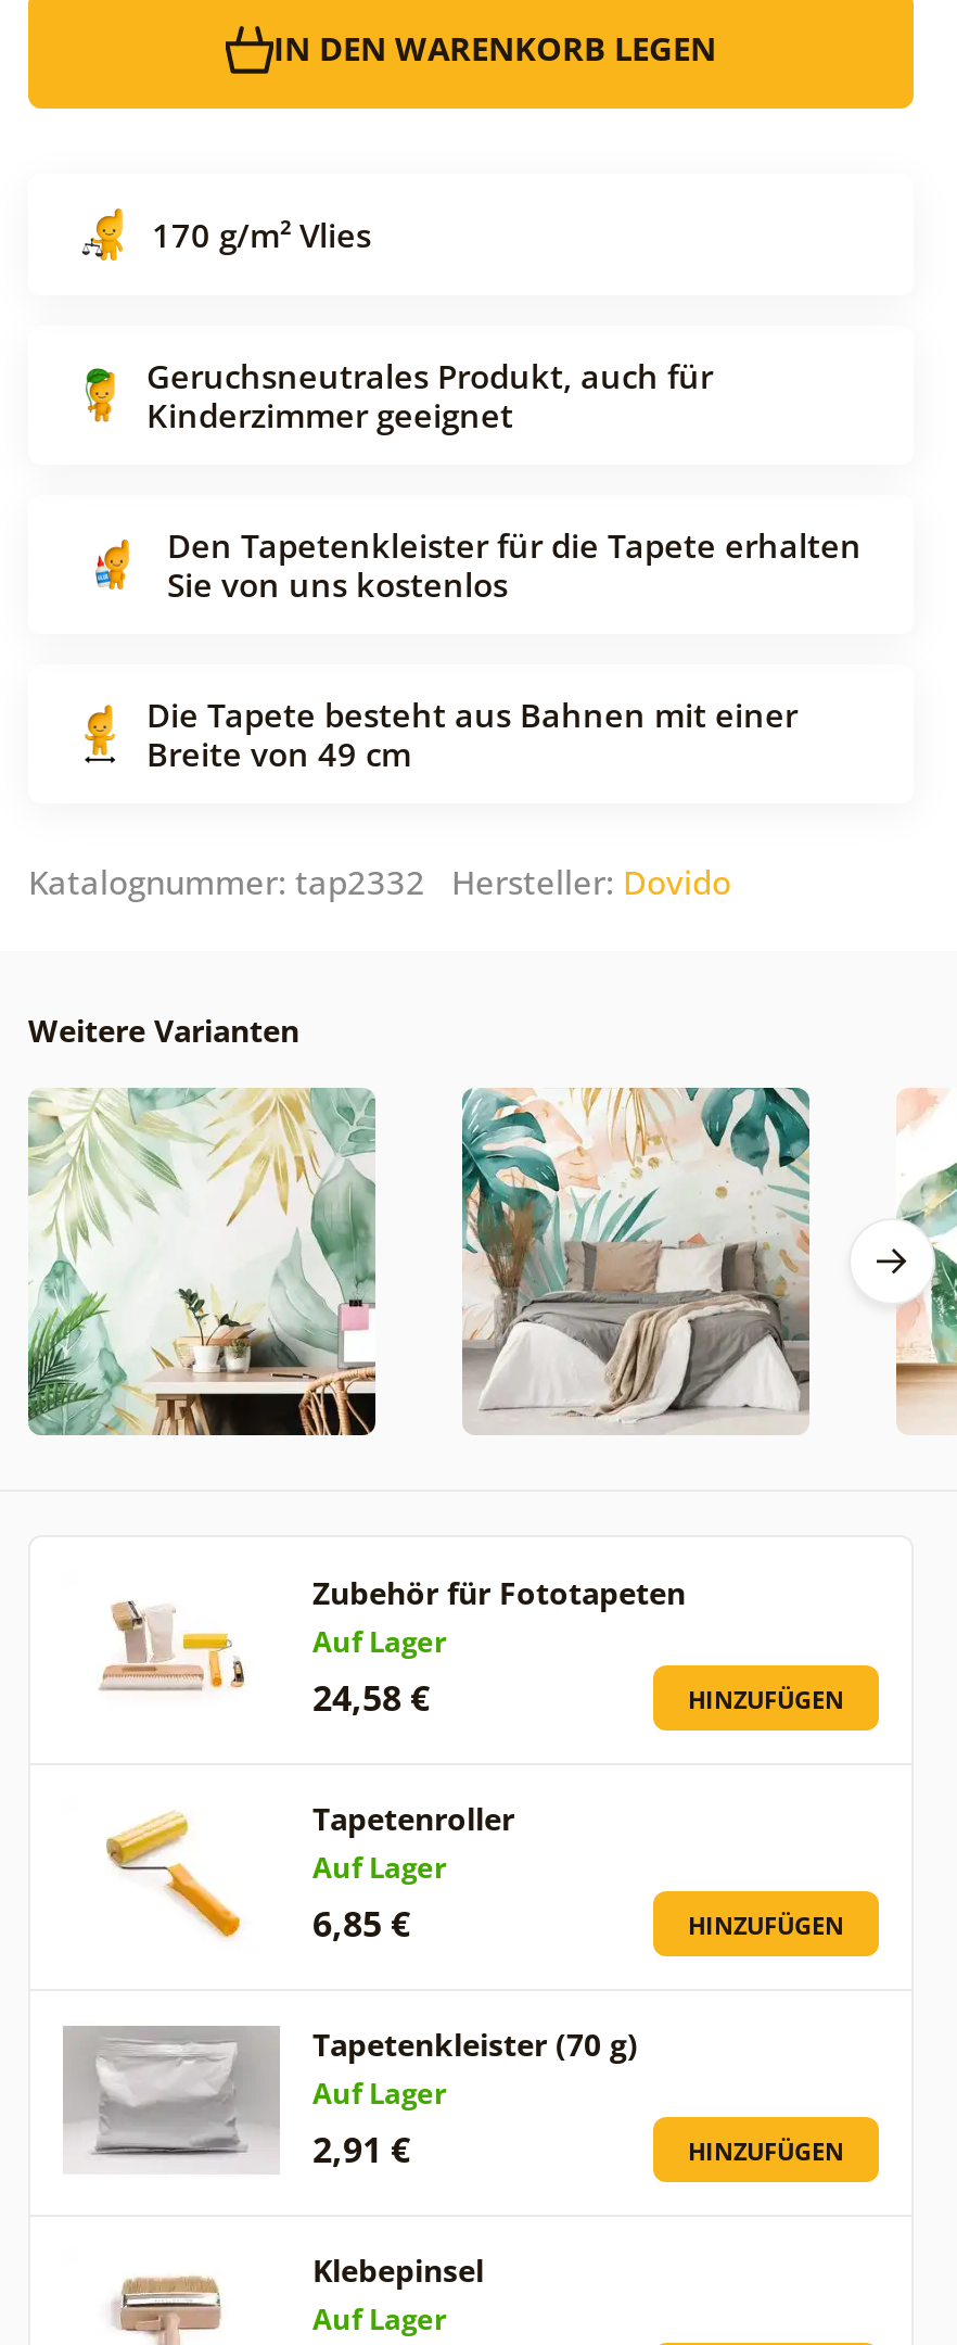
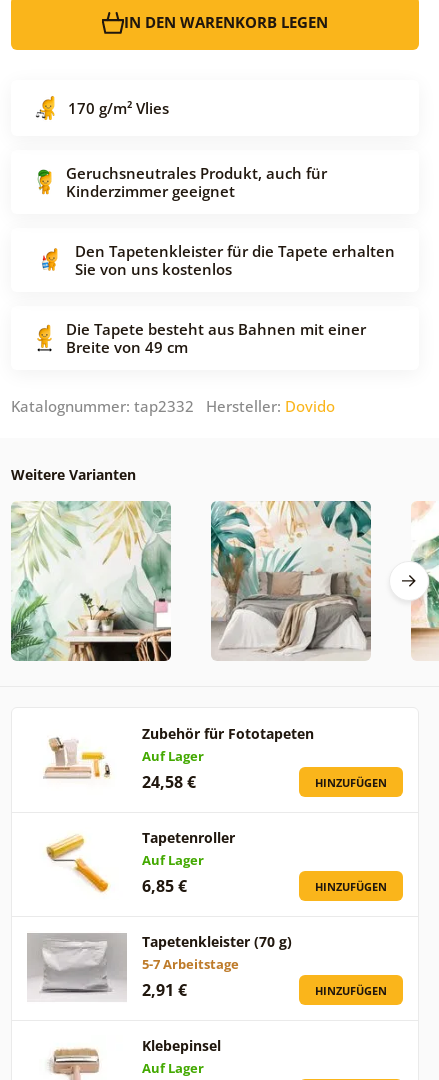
[312,2073,447,2112] Auf Lager -> [142,955,239,973] 5-7 Arbeitstage

